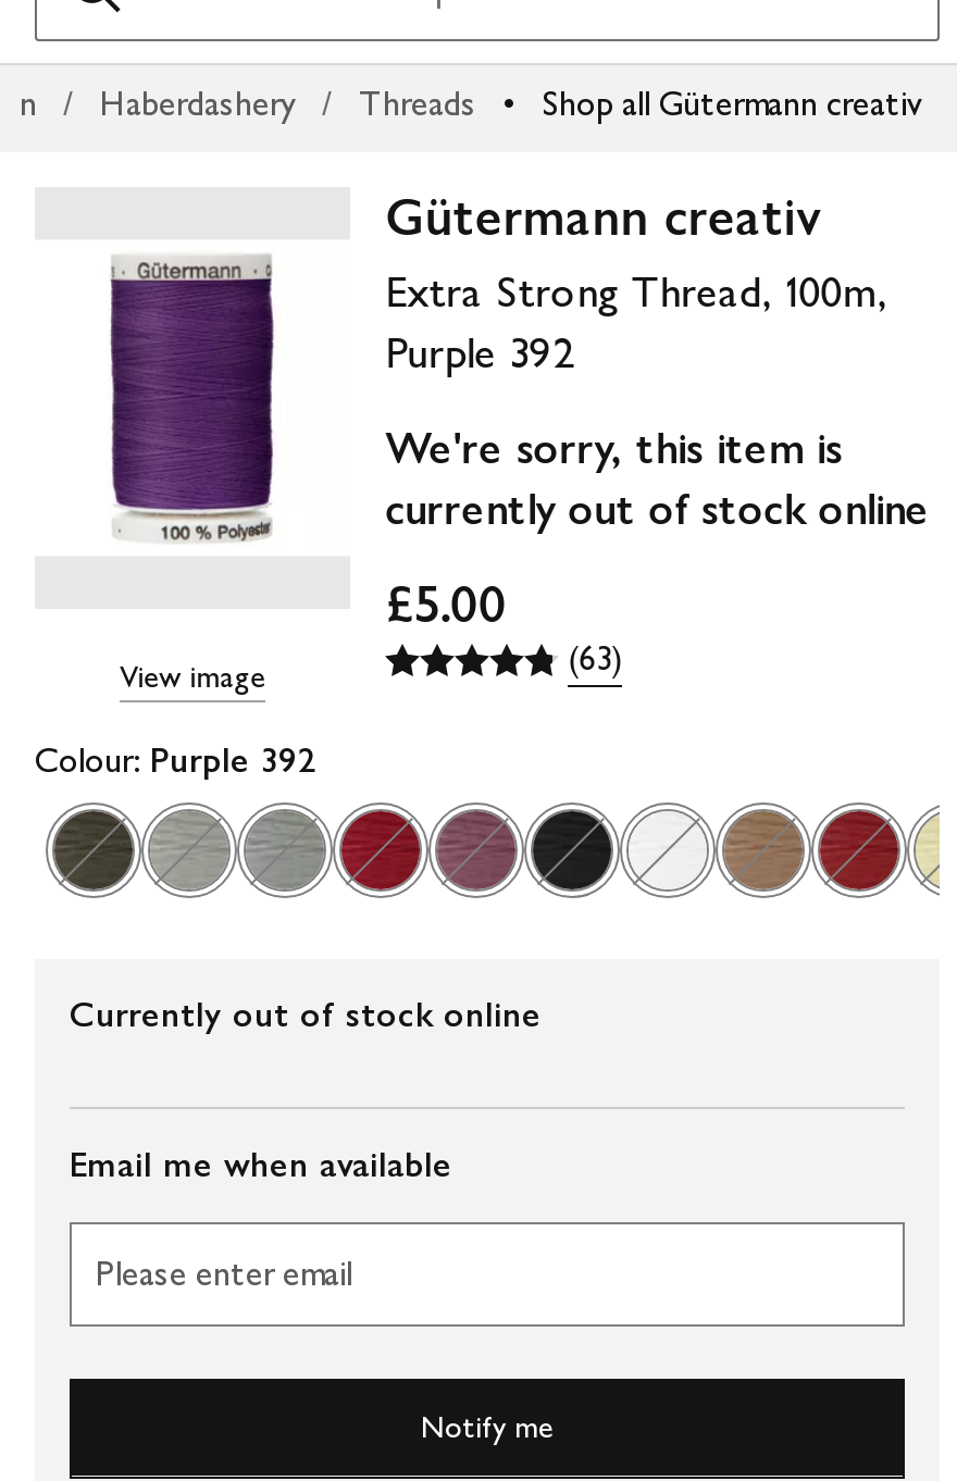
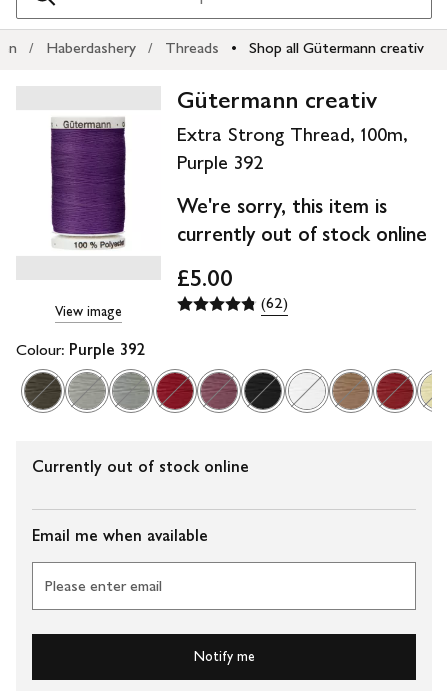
[568,637,623,679] (63) -> [261,293,288,312] (62)

